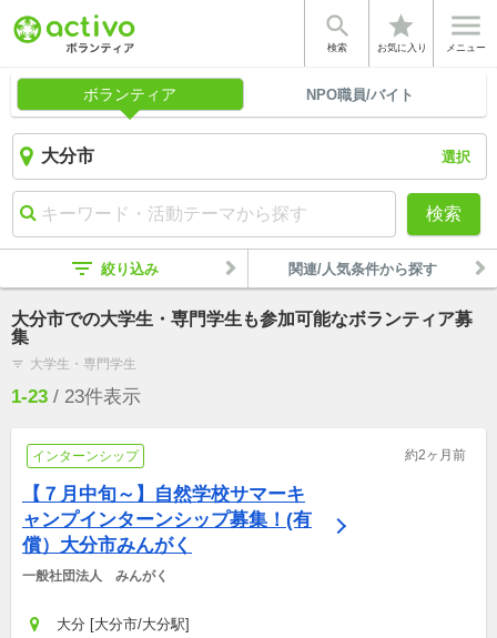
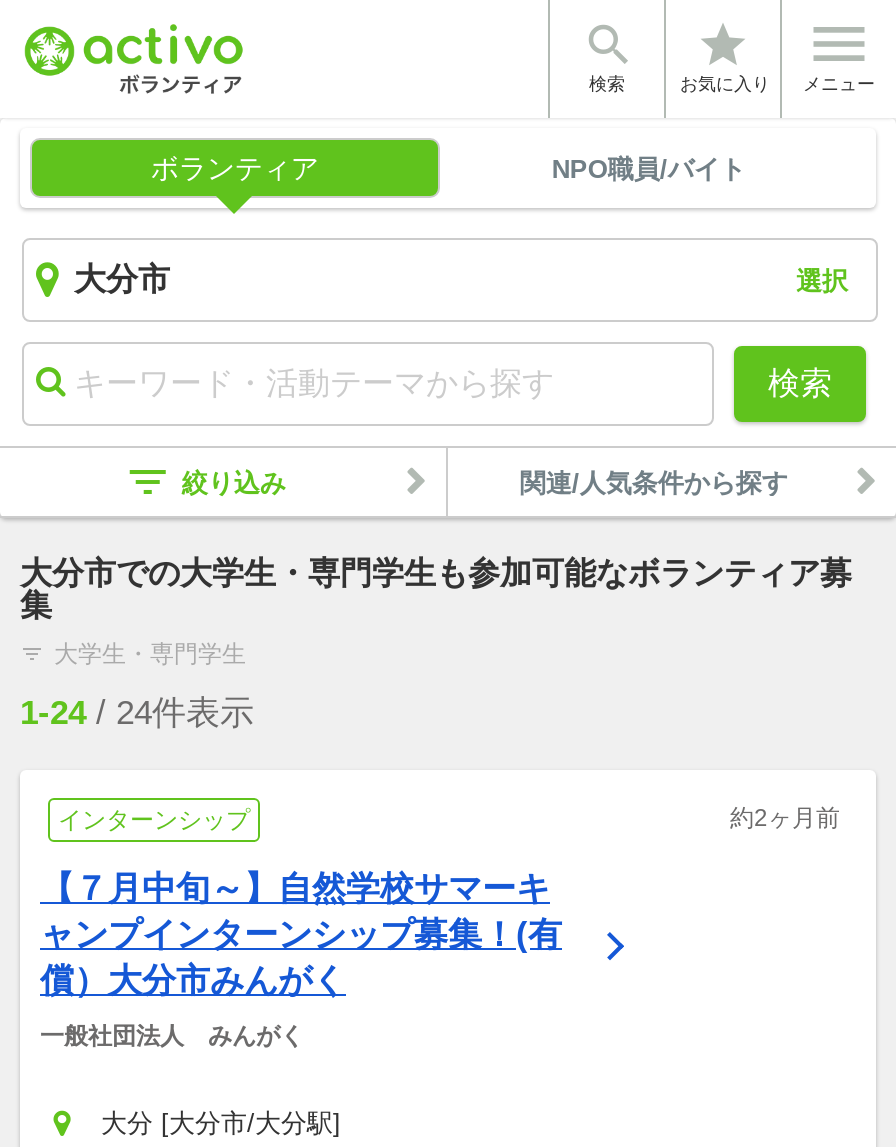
[11,386,141,407] 1-23 / 23件表示 -> [20,694,254,732] 1-24 / 24件表示

